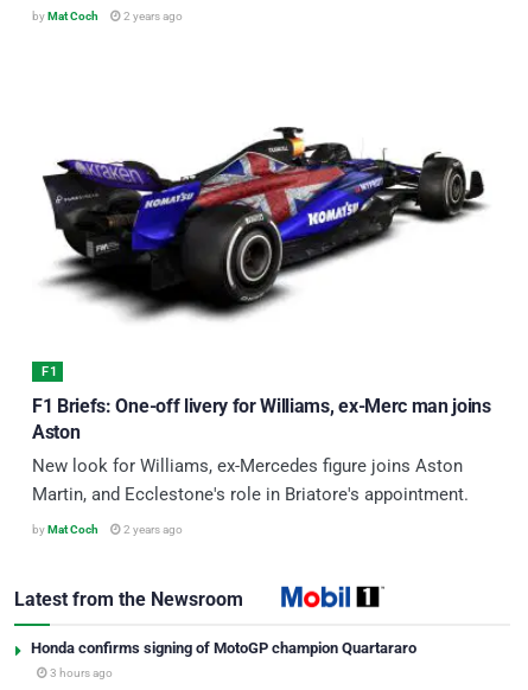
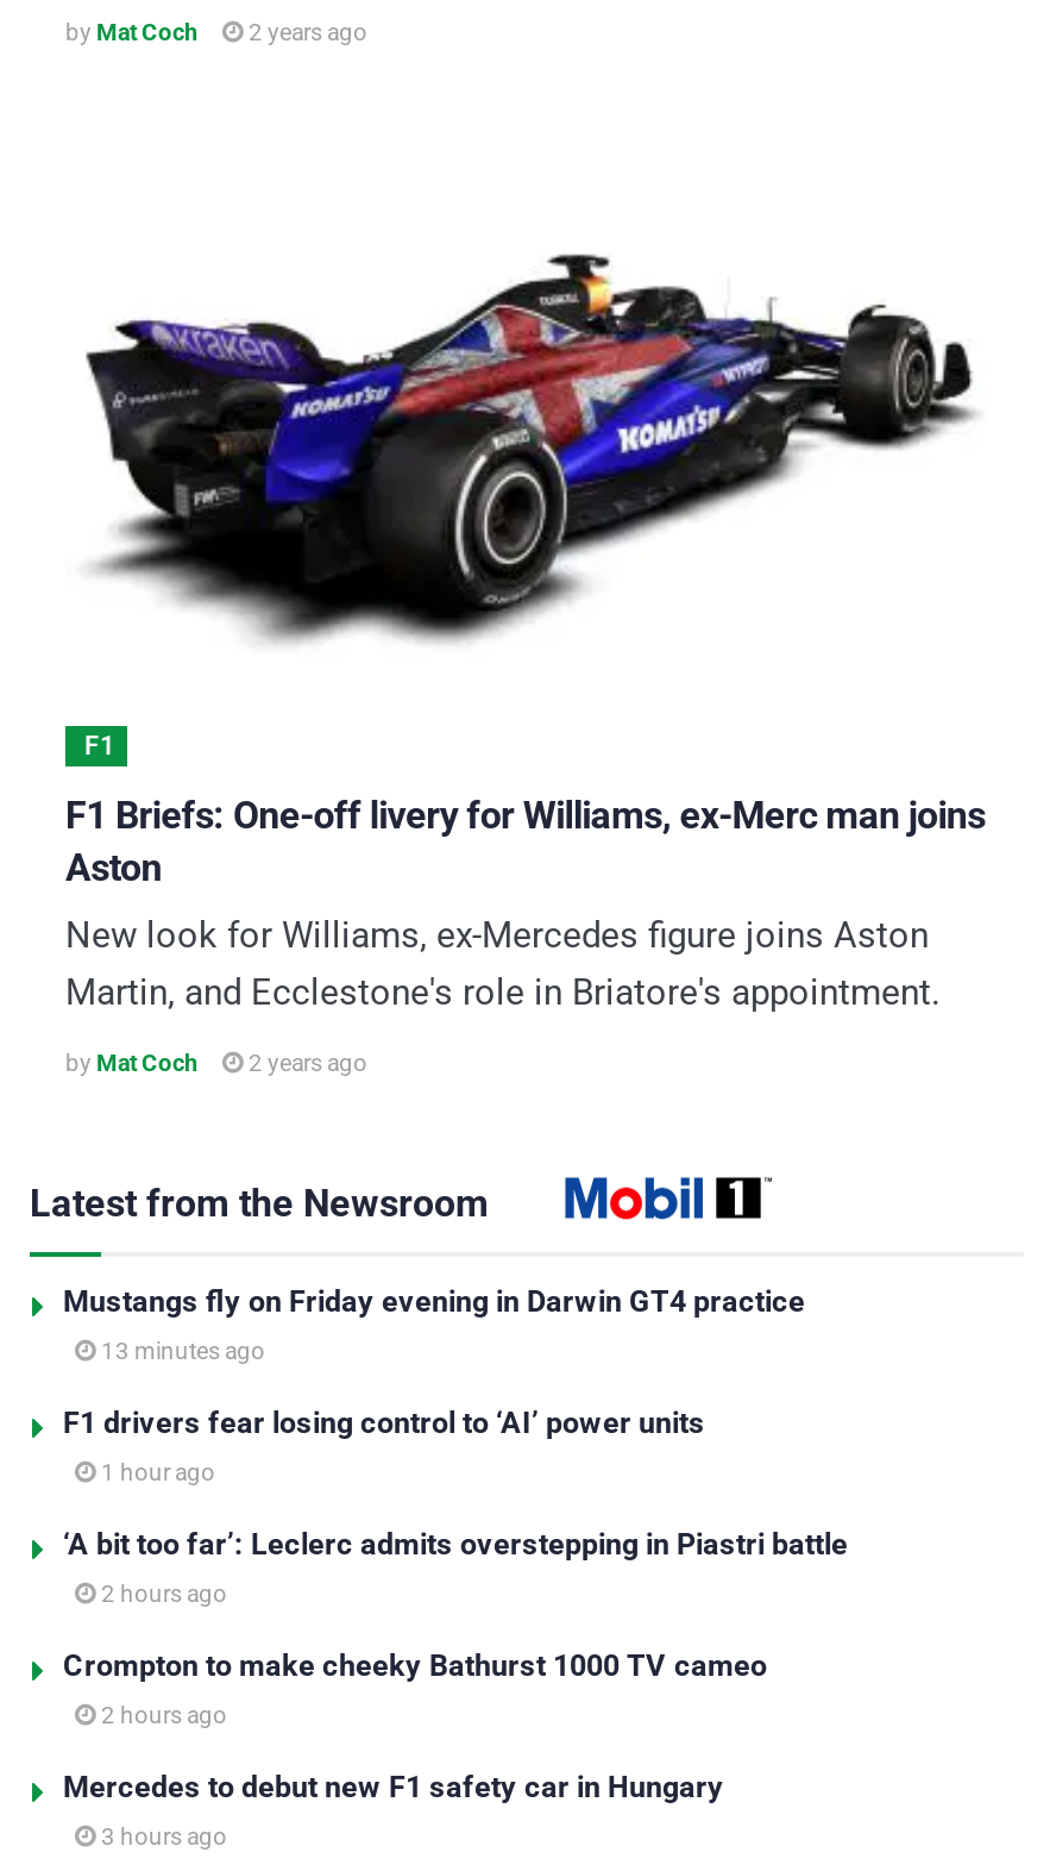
[31,639,416,657] Honda confirms signing of MotoGP champion Quartararo -> [63,1283,848,1804] Mustangs fly on Friday evening in Darwin GT4 practice | 13 minutes ago | F1 drivers fear losing control to ‘AI’ power units | 1 hour ago | ‘A bit too far’: Leclerc admits overstepping in Piastri battle | 2 hours ago | Crompton to make cheeky Bathurst 1000 TV cameo | 2 hours ago | Mercedes to debut new F1 safety car in Hungary

